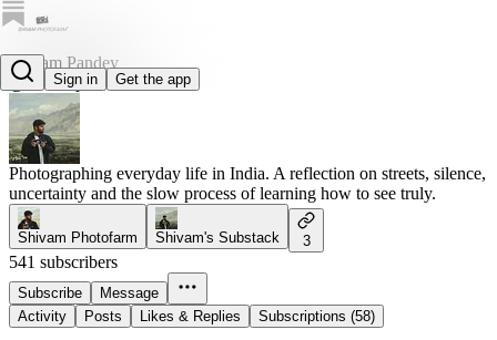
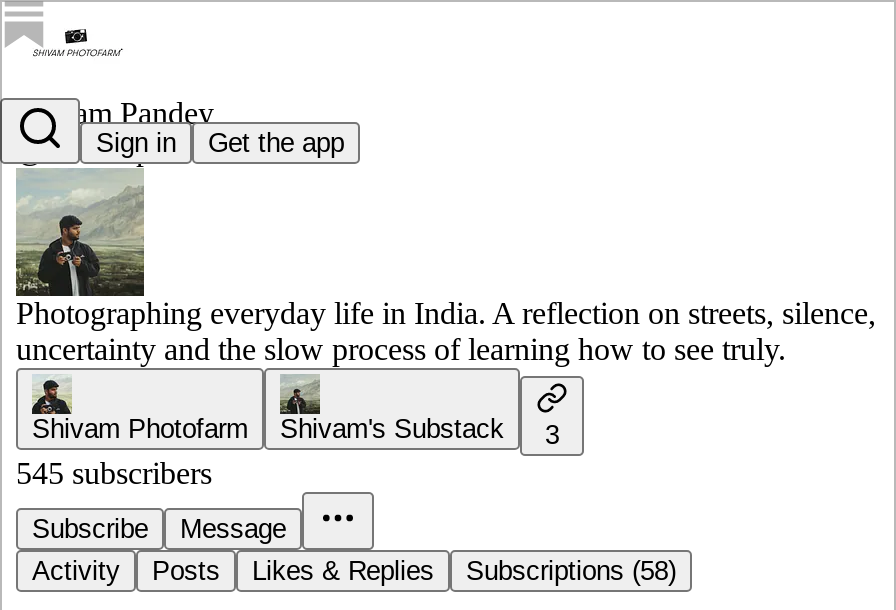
[9,253,118,271] 541 subscribers -> [16,456,212,490] 545 subscribers

